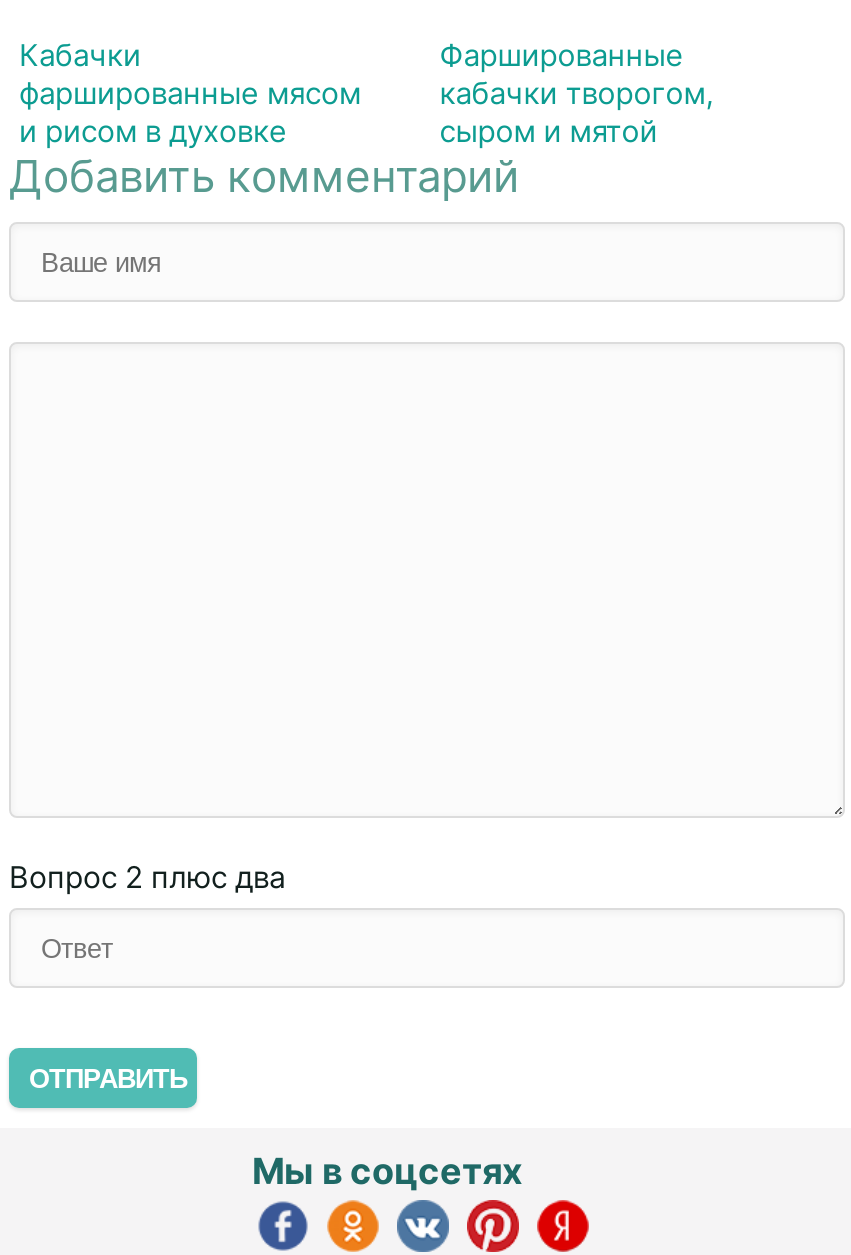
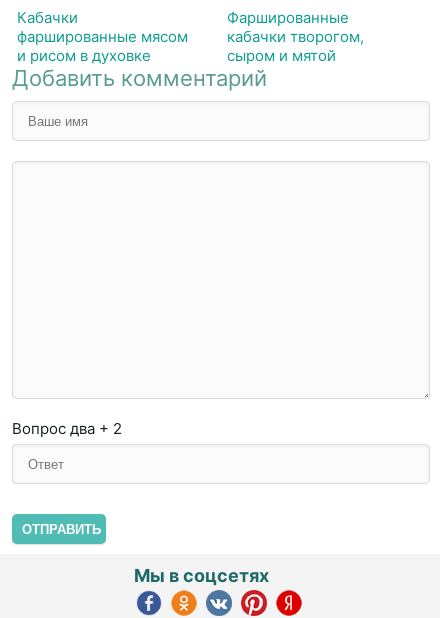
[9,859,285,897] Вопрос 2 плюc двa -> [12,419,122,438] Вопрос два + 2

